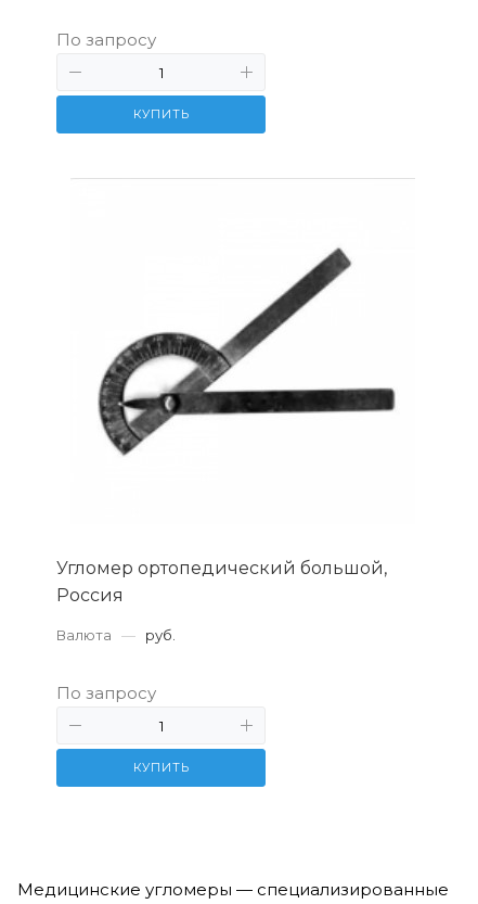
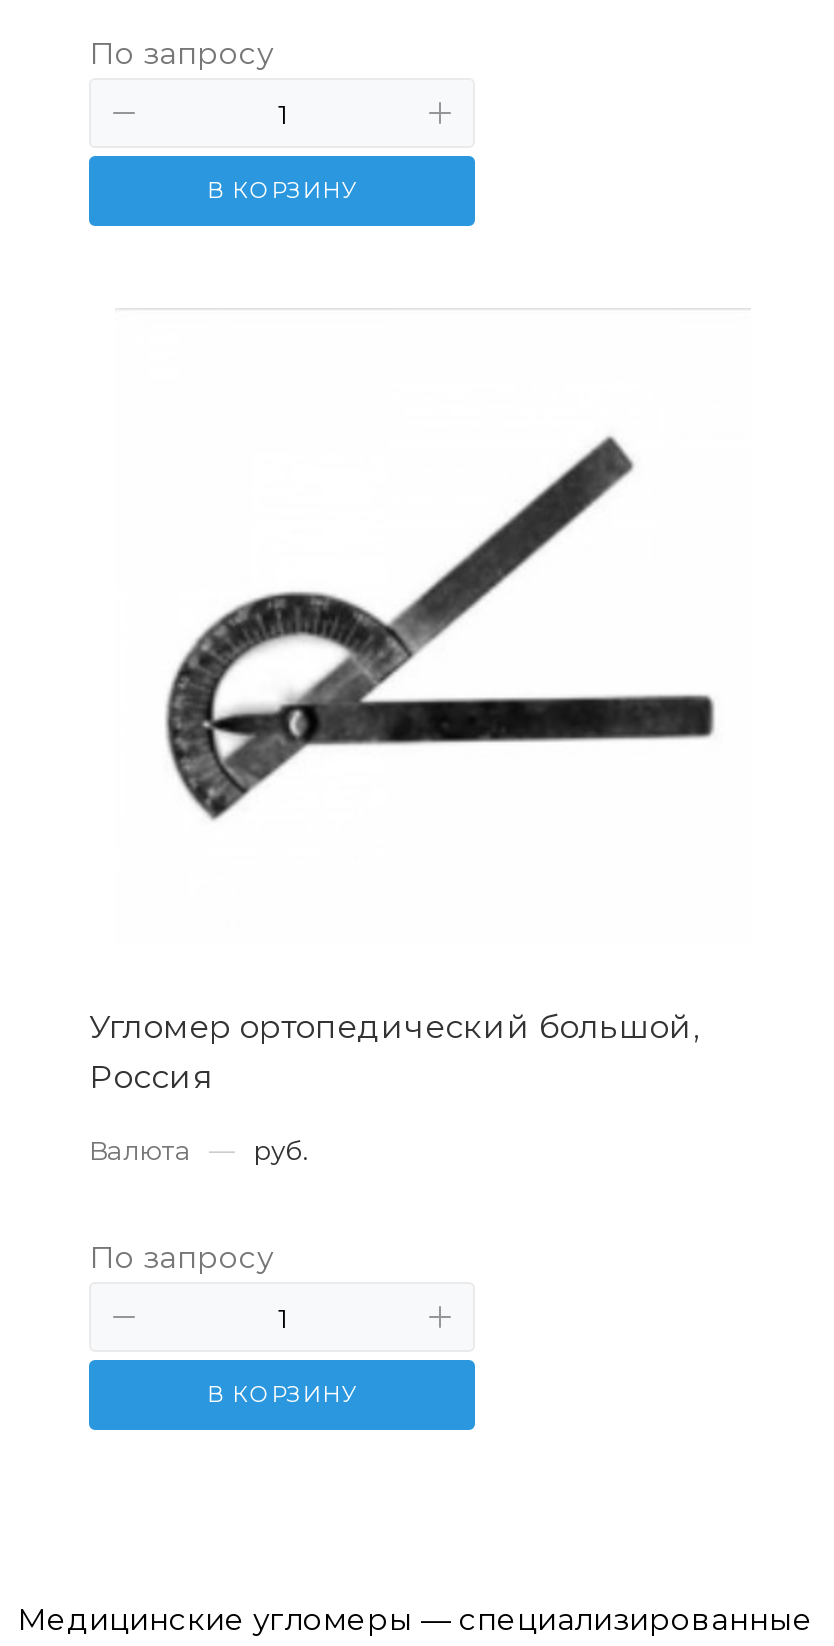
[133,107,189,122] КУПИТЬ -> [207,177,357,205] В КОРЗИНУ
[133,760,189,775] КУПИТЬ -> [207,1381,357,1409] В КОРЗИНУ

